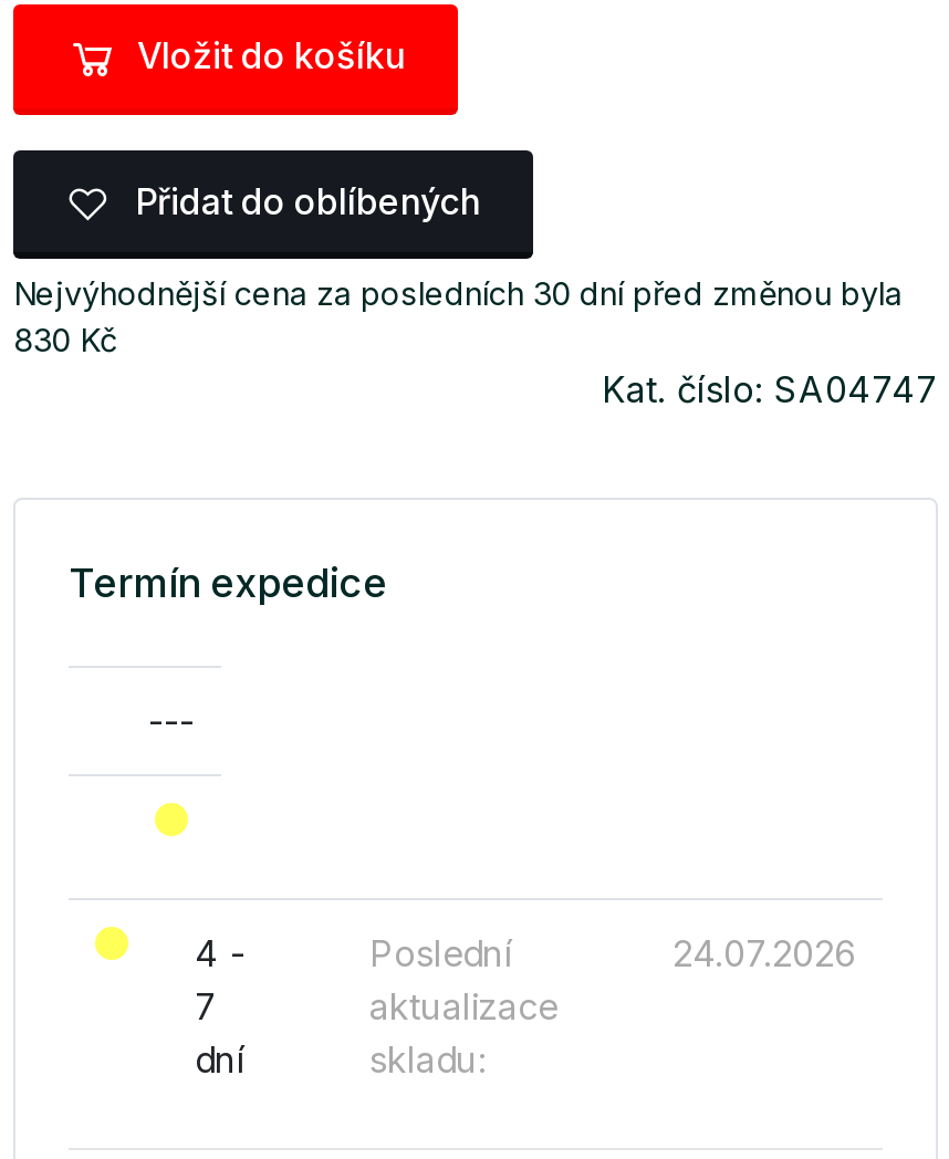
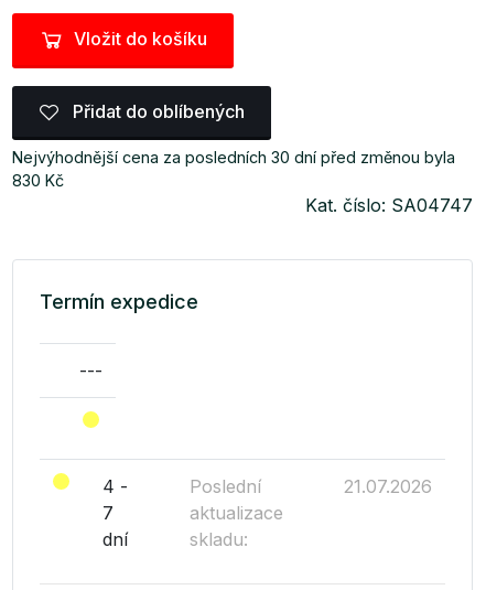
[672,931,856,976] 24.07.2026 -> [344,475,432,497] 21.07.2026

